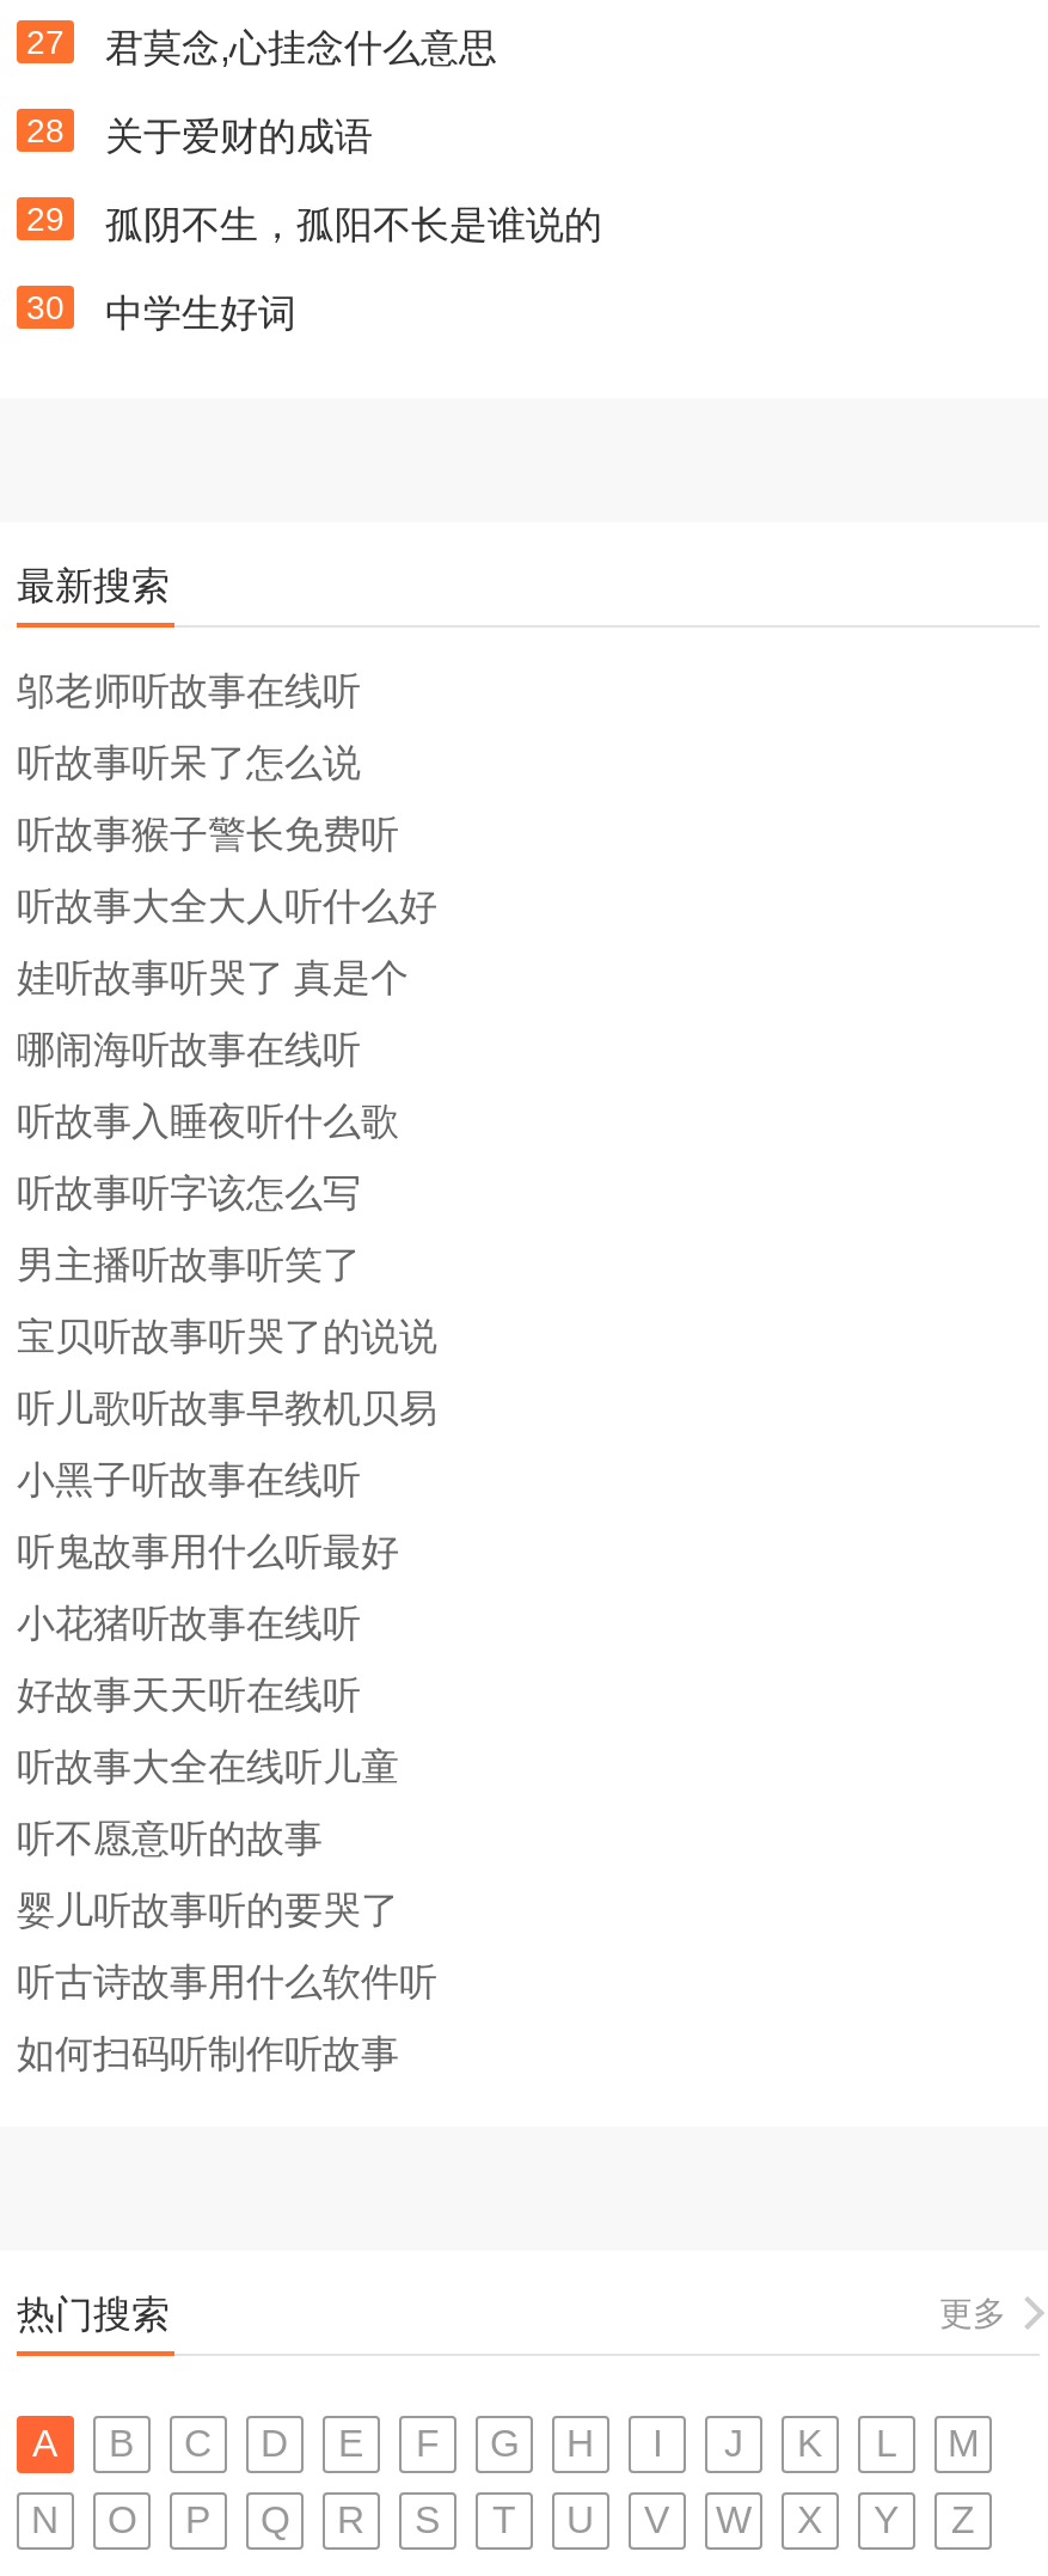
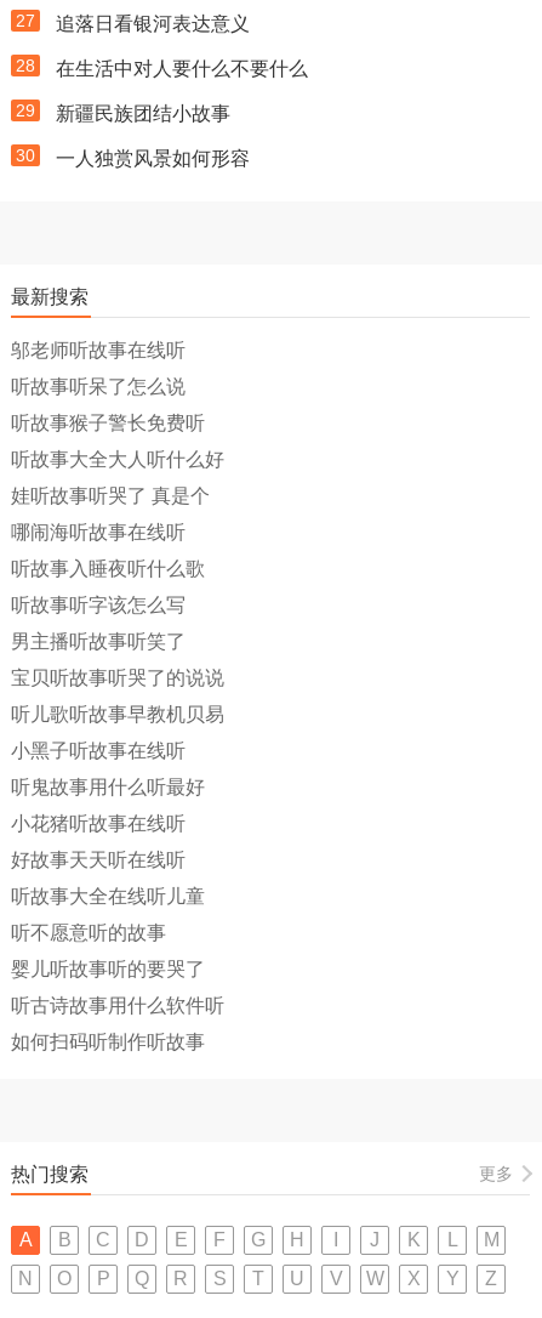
[105,27,497,68] 君莫念,心挂念什么意思 -> [56,13,250,34] 追落日看银河表达意义
[105,116,373,157] 关于爱财的成语 -> [56,58,308,79] 在生活中对人要什么不要什么
[105,204,602,245] 孤阴不生，孤阳不长是谁说的 -> [56,103,230,124] 新疆民族团结小故事
[105,293,296,334] 中学生好词 -> [56,148,250,169] 一人独赏风景如何形容

